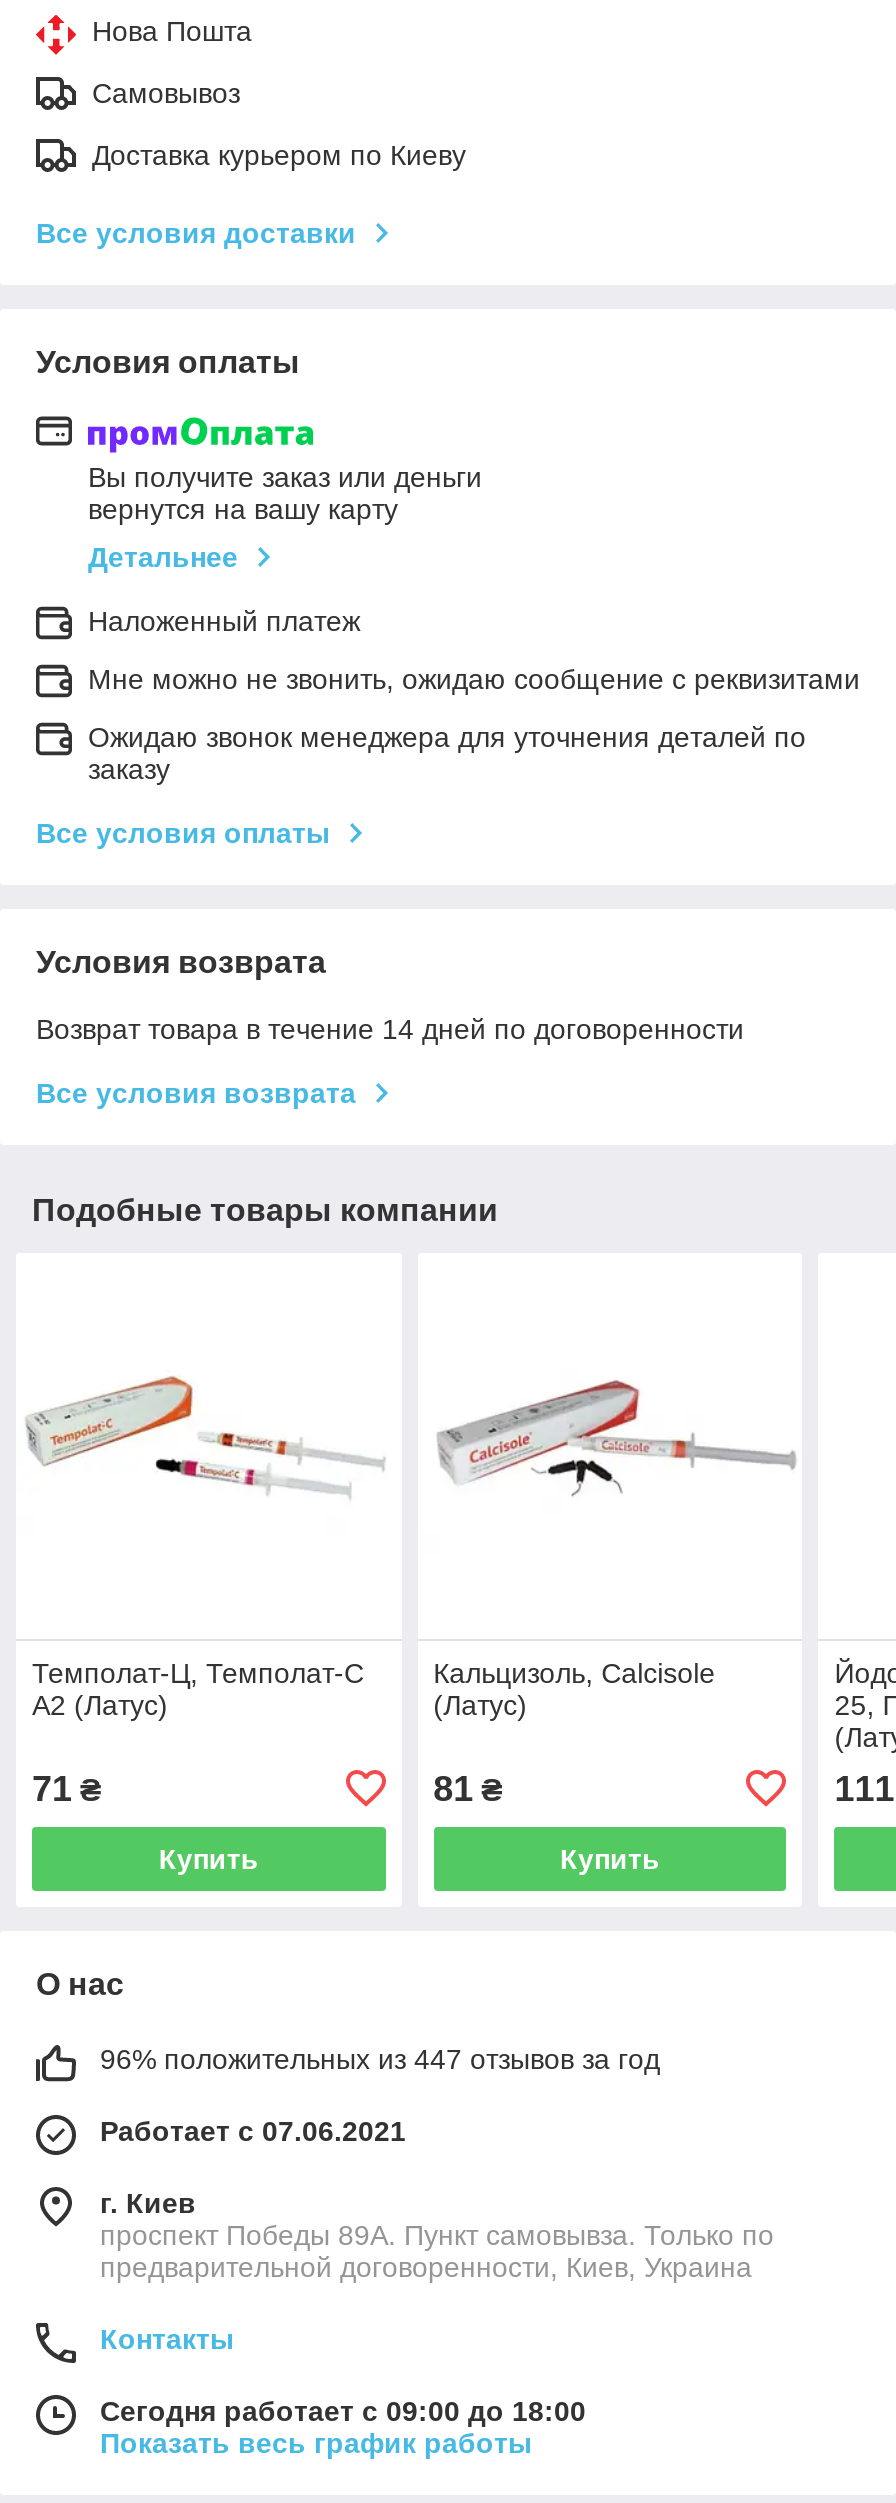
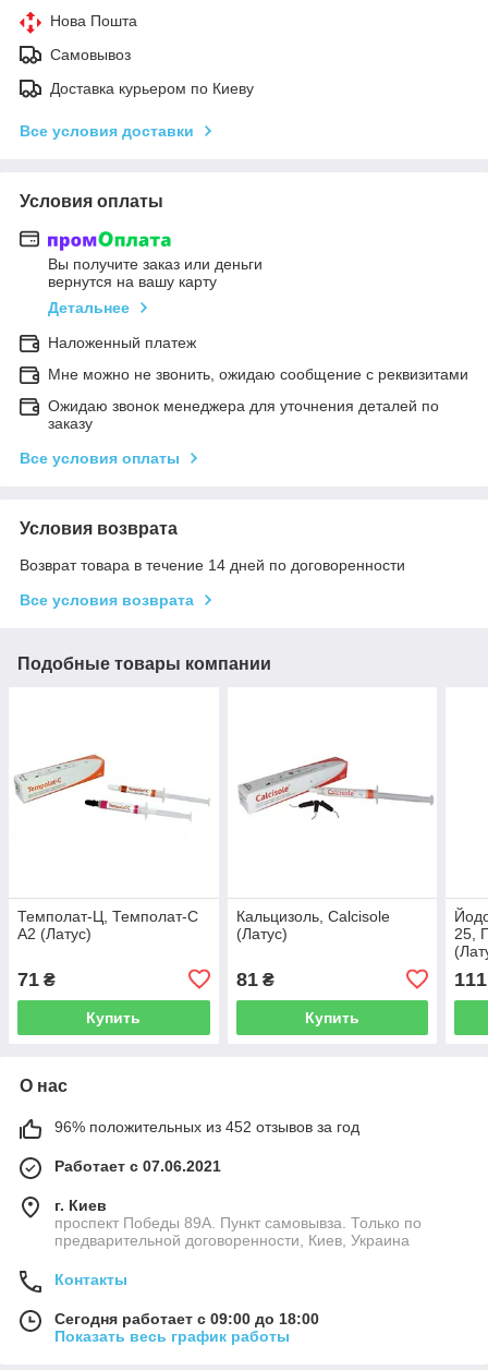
[100,2043,660,2075] 96% положительных из 447 отзывов за год -> [54,1118,359,1135] 96% положительных из 452 отзывов за год

